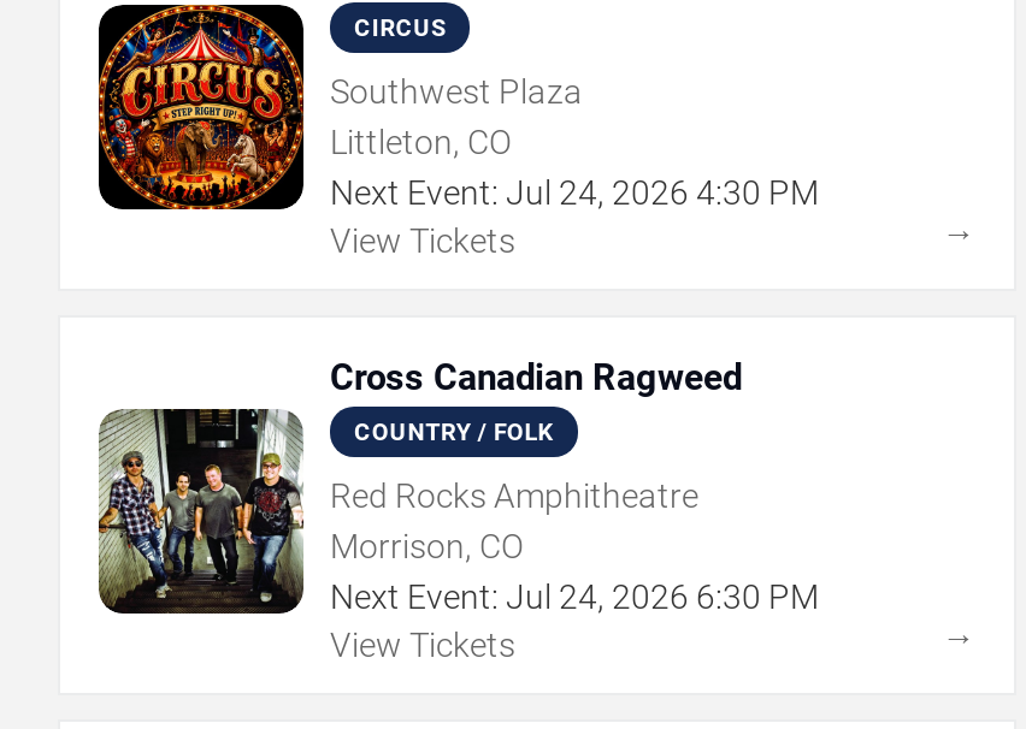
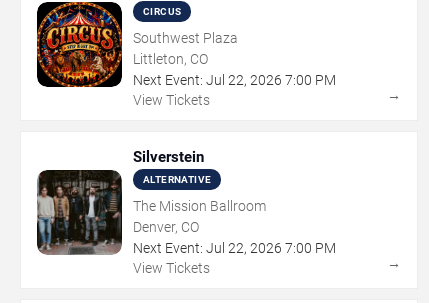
[330,174,819,213] Next Event: Jul 24, 2026 4:30 PM -> [133,72,336,88] Next Event: Jul 22, 2026 7:00 PM
[96,357,742,616] [image] | Cross Canadian Ragweed | COUNTRY / FOLK -> [36,148,211,255] [image] | Silverstein | ALTERNATIVE
[330,477,819,617] Red Rocks Amphitheatre | Morrison, CO | Next Event: Jul 24, 2026 6:30 PM -> [133,198,336,256] The Mission Ballroom | Denver, CO | Next Event: Jul 22, 2026 7:00 PM

